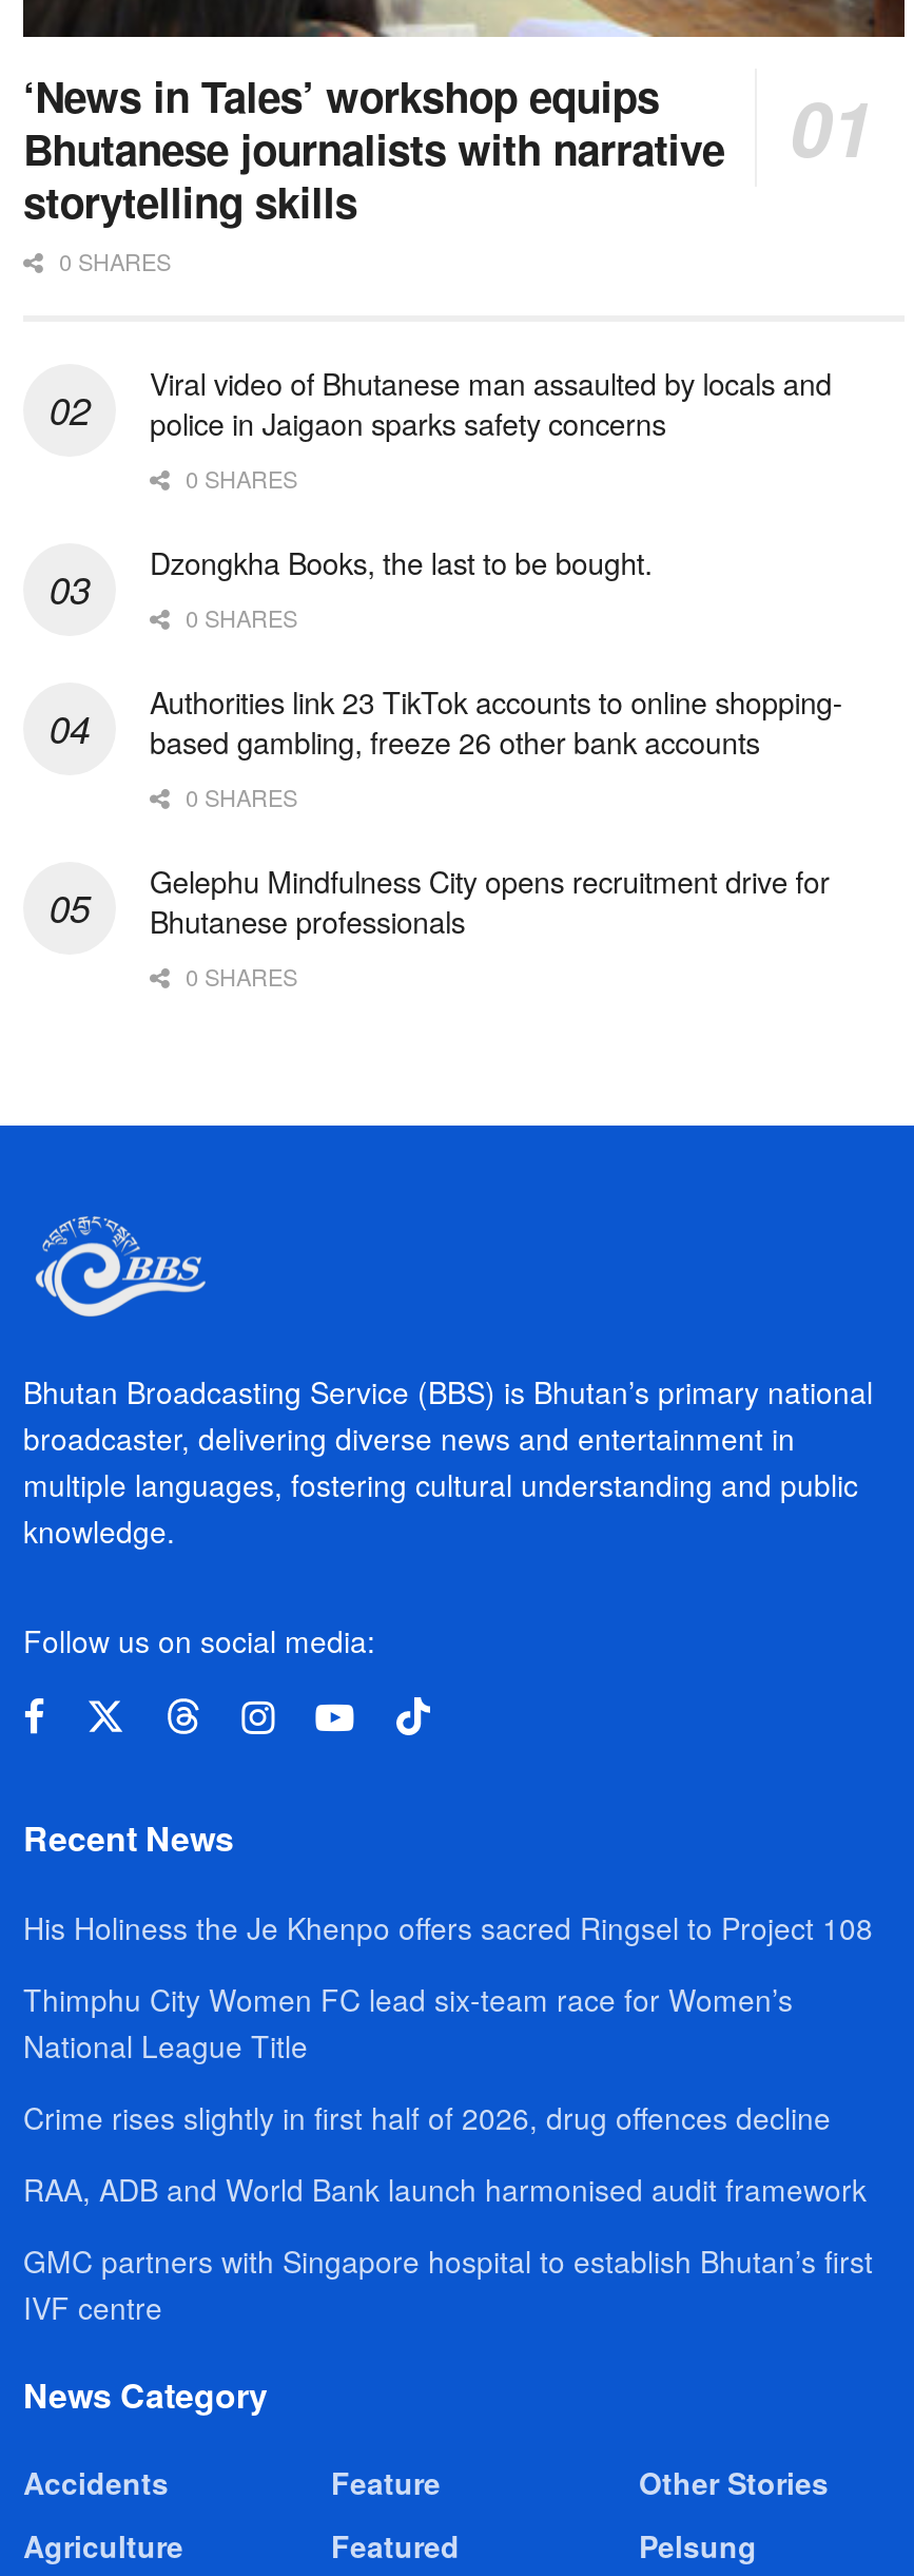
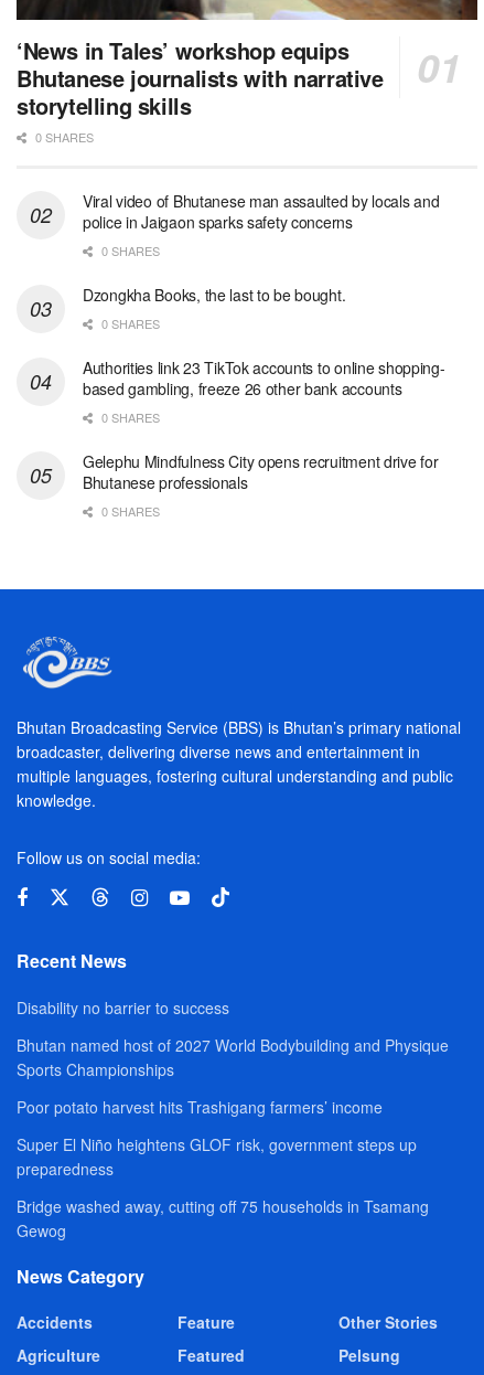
[23,1906,873,1948] His Holiness the Je Khenpo offers sacred Ringsel to Project 108 -> [17,997,229,1019] Disability no barrier to success
[23,1978,793,2066] Thimphu City Women FC lead six-team race for Women’s | National League Title -> [17,1034,449,1081] Bhutan named host of 2027 World Bodybuilding and Physique | Sports Championships
[23,2096,831,2138] Crime rises slightly in first half of 2026, drug offences decline -> [17,1096,383,1118] Poor potato harvest hits Trashigang farmers’ income
[23,2168,867,2210] RAA, ADB and World Bank launch harmonised audit framework -> [17,1134,417,1180] Super El Niño heightens GLOF risk, government steps up | preparedness
[23,2239,873,2328] GMC partners with Singapore hospital to establish Bhutan’s first | IVF centre -> [17,1196,429,1242] Bridge washed away, cutting off 75 households in Tsamang | Gewog

